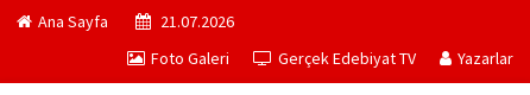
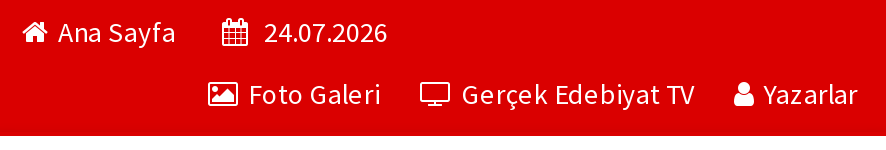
[160,11,234,32] 21.07.2026 -> [264,14,388,50] 24.07.2026

